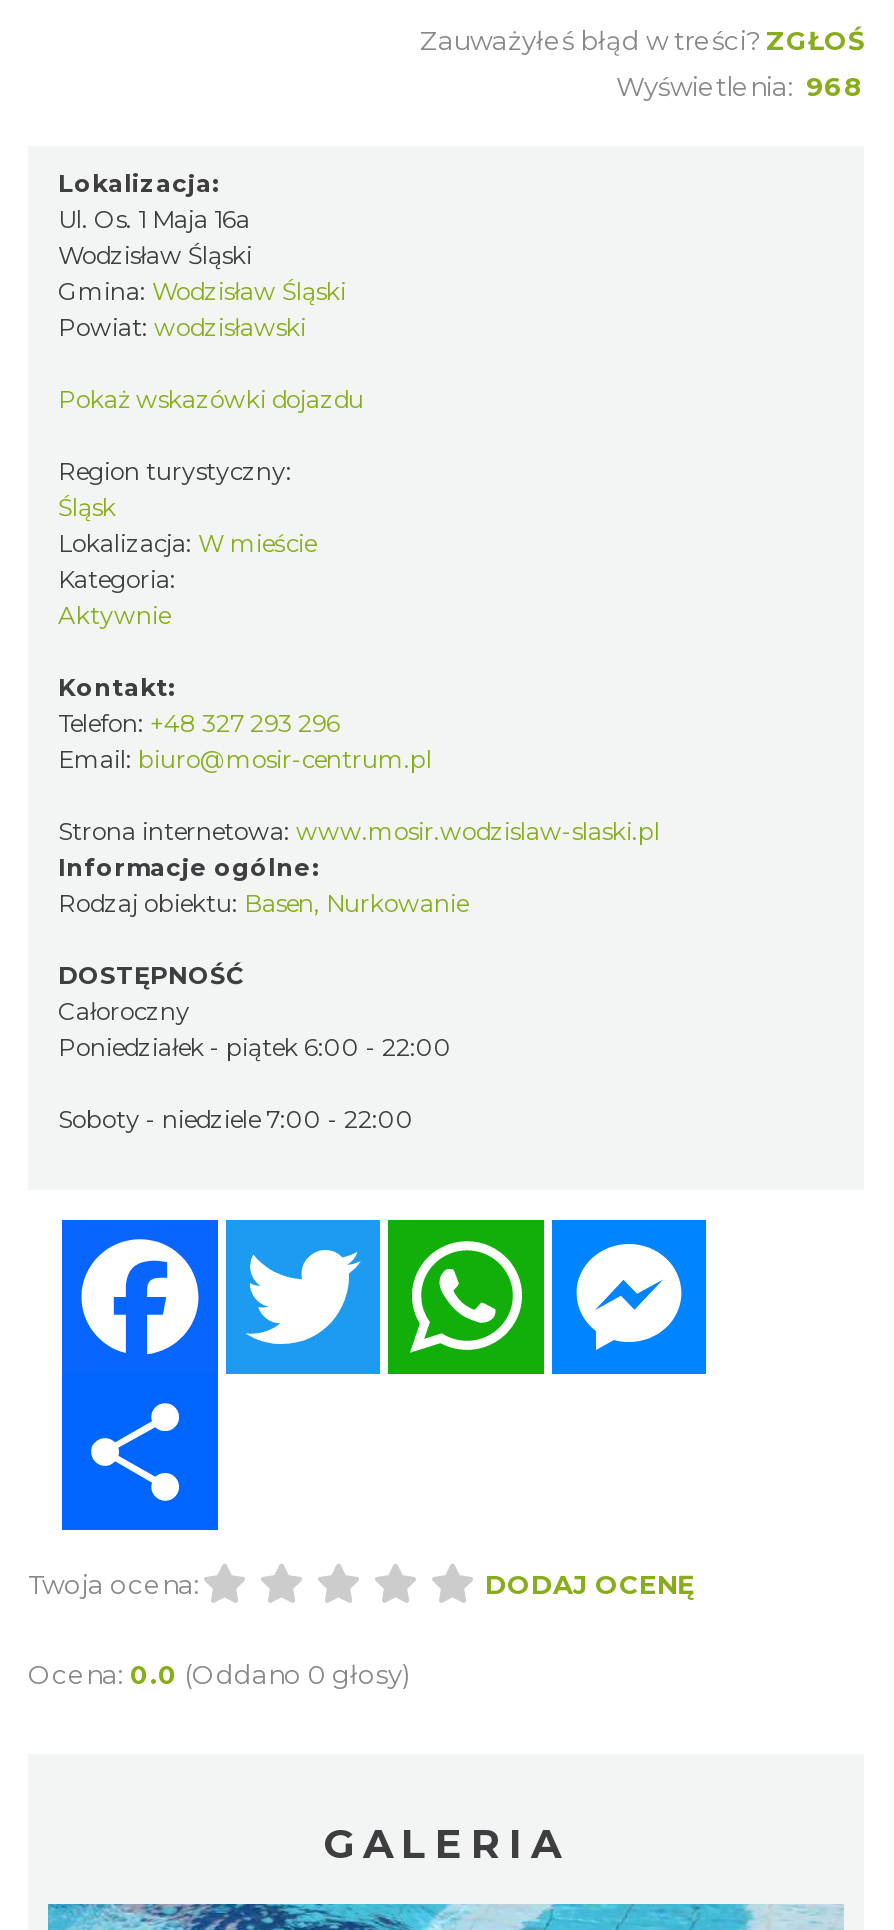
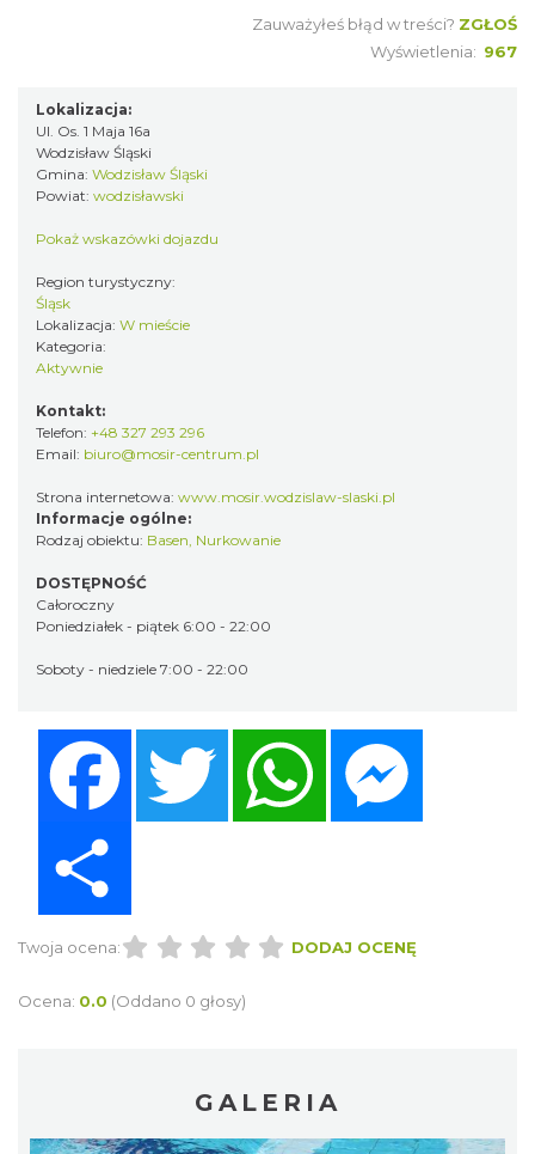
[616,69,864,101] Wyświetlenia: 968 -> [370,41,517,60] Wyświetlenia: 967

